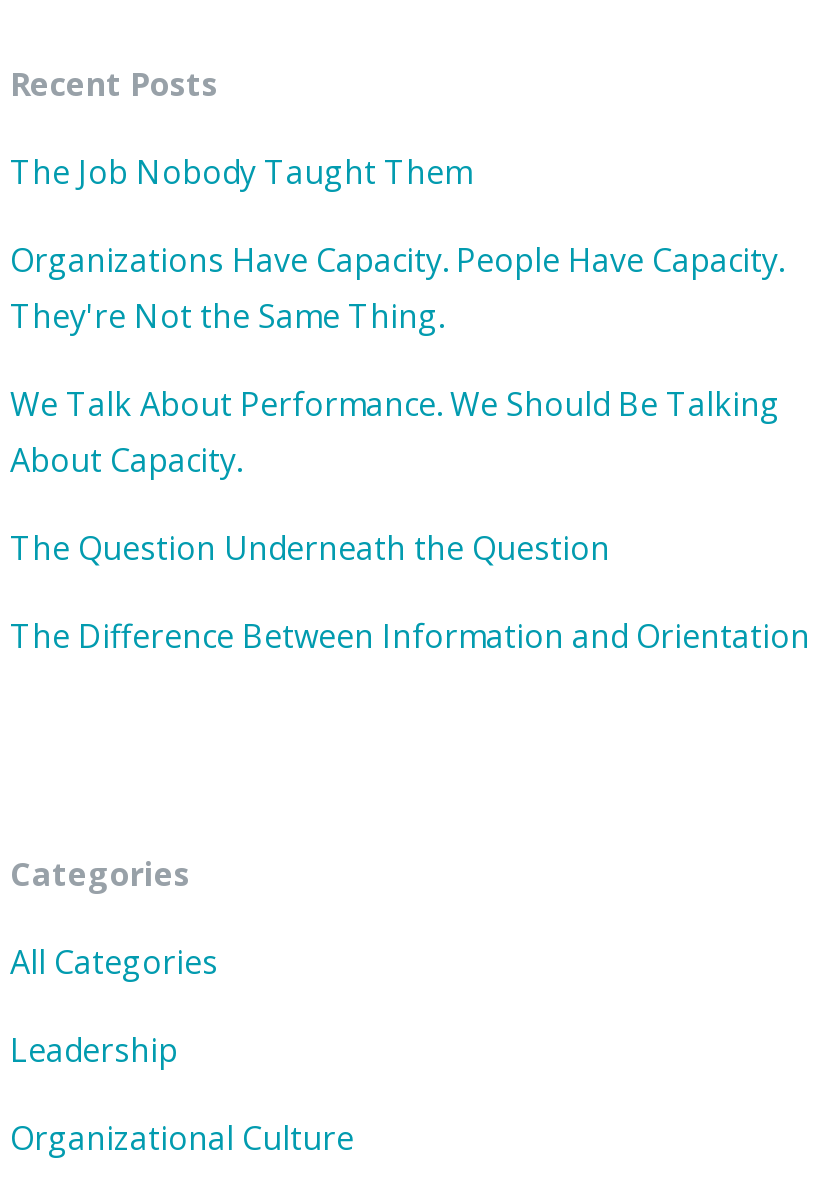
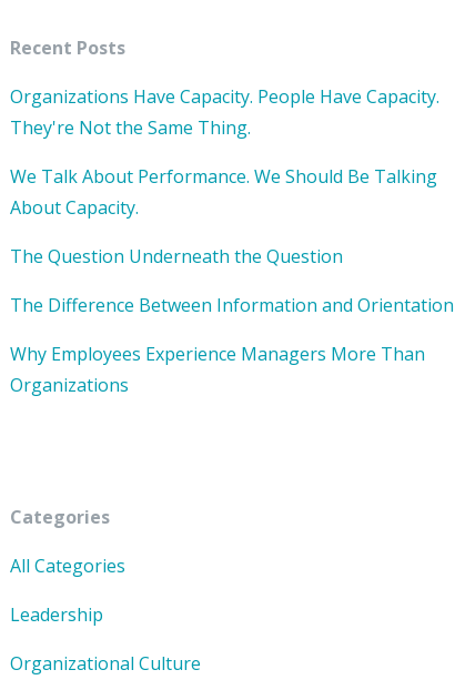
[10,149,472,193] The Job Nobody Taught Them -> none
moved [10,237,810,657] -> [10,84,454,317]: Organizations Have Capacity. People Have Capacity. | They're Not the Same Thing. | We Talk About Performance. We Should Be Talking | About Capacity. | The Question Underneath the Question | The Difference Between Information and Orientation
none -> [10,341,425,397] Why Employees Experience Managers More Than | Organizations

